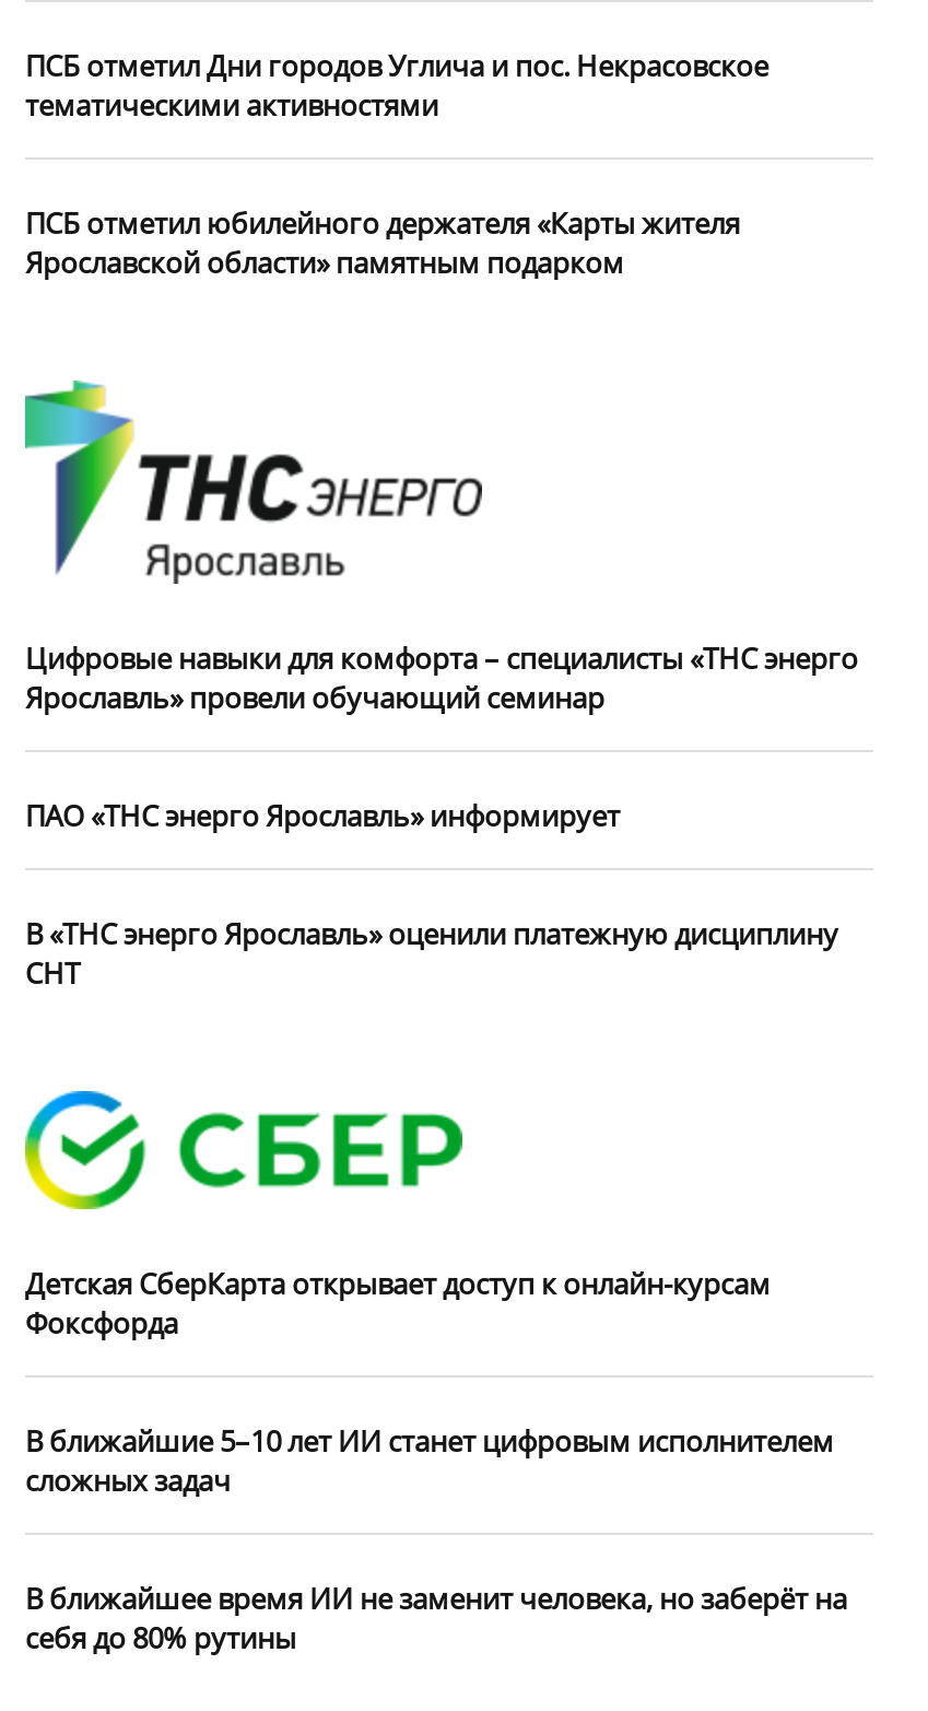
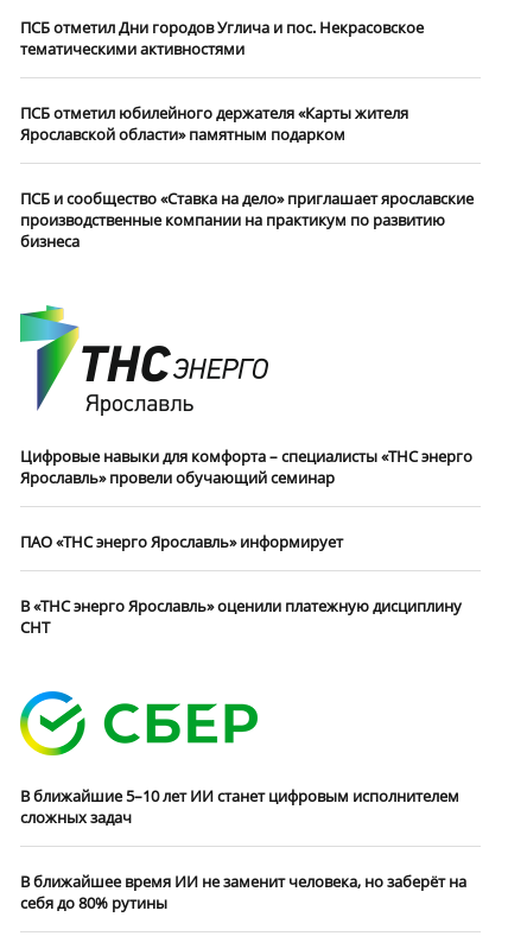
none -> [20,188,474,252] ПСБ и сообщество «Ставка на дело» приглашает ярославские | производственные компании на практикум по развитию | бизнеса
moved [25,639,858,993] -> [20,446,472,638]: Цифровые навыки для комфорта – специалисты «ТНС энерго | Ярославль» провели обучающий семинар | ПАО «ТНС энерго Ярославль» информирует | В «ТНС энерго Ярославль» оценили платежную дисциплину | СНТ
[25,1264,771,1343] Детская СберКарта открывает доступ к онлайн-курсам | Фоксфорда -> none

